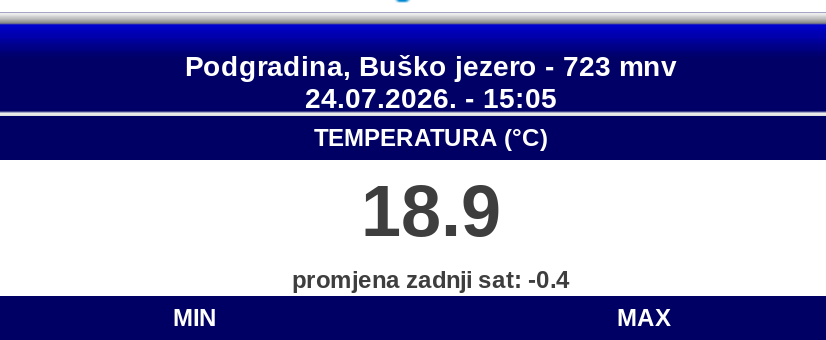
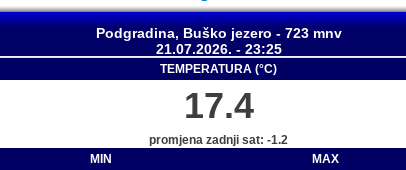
[305,82,557,114] 24.07.2026. - 15:05 -> [155,41,281,57] 21.07.2026. - 23:25
[361,170,501,252] 18.9 -> [183,85,253,126] 17.4
[292,266,570,294] promjena zadnji sat: -0.4 -> [149,133,288,147] promjena zadnji sat: -1.2

